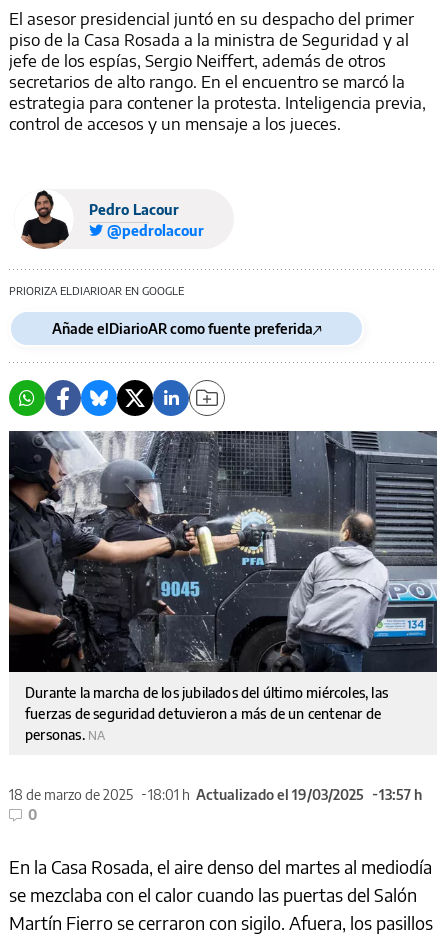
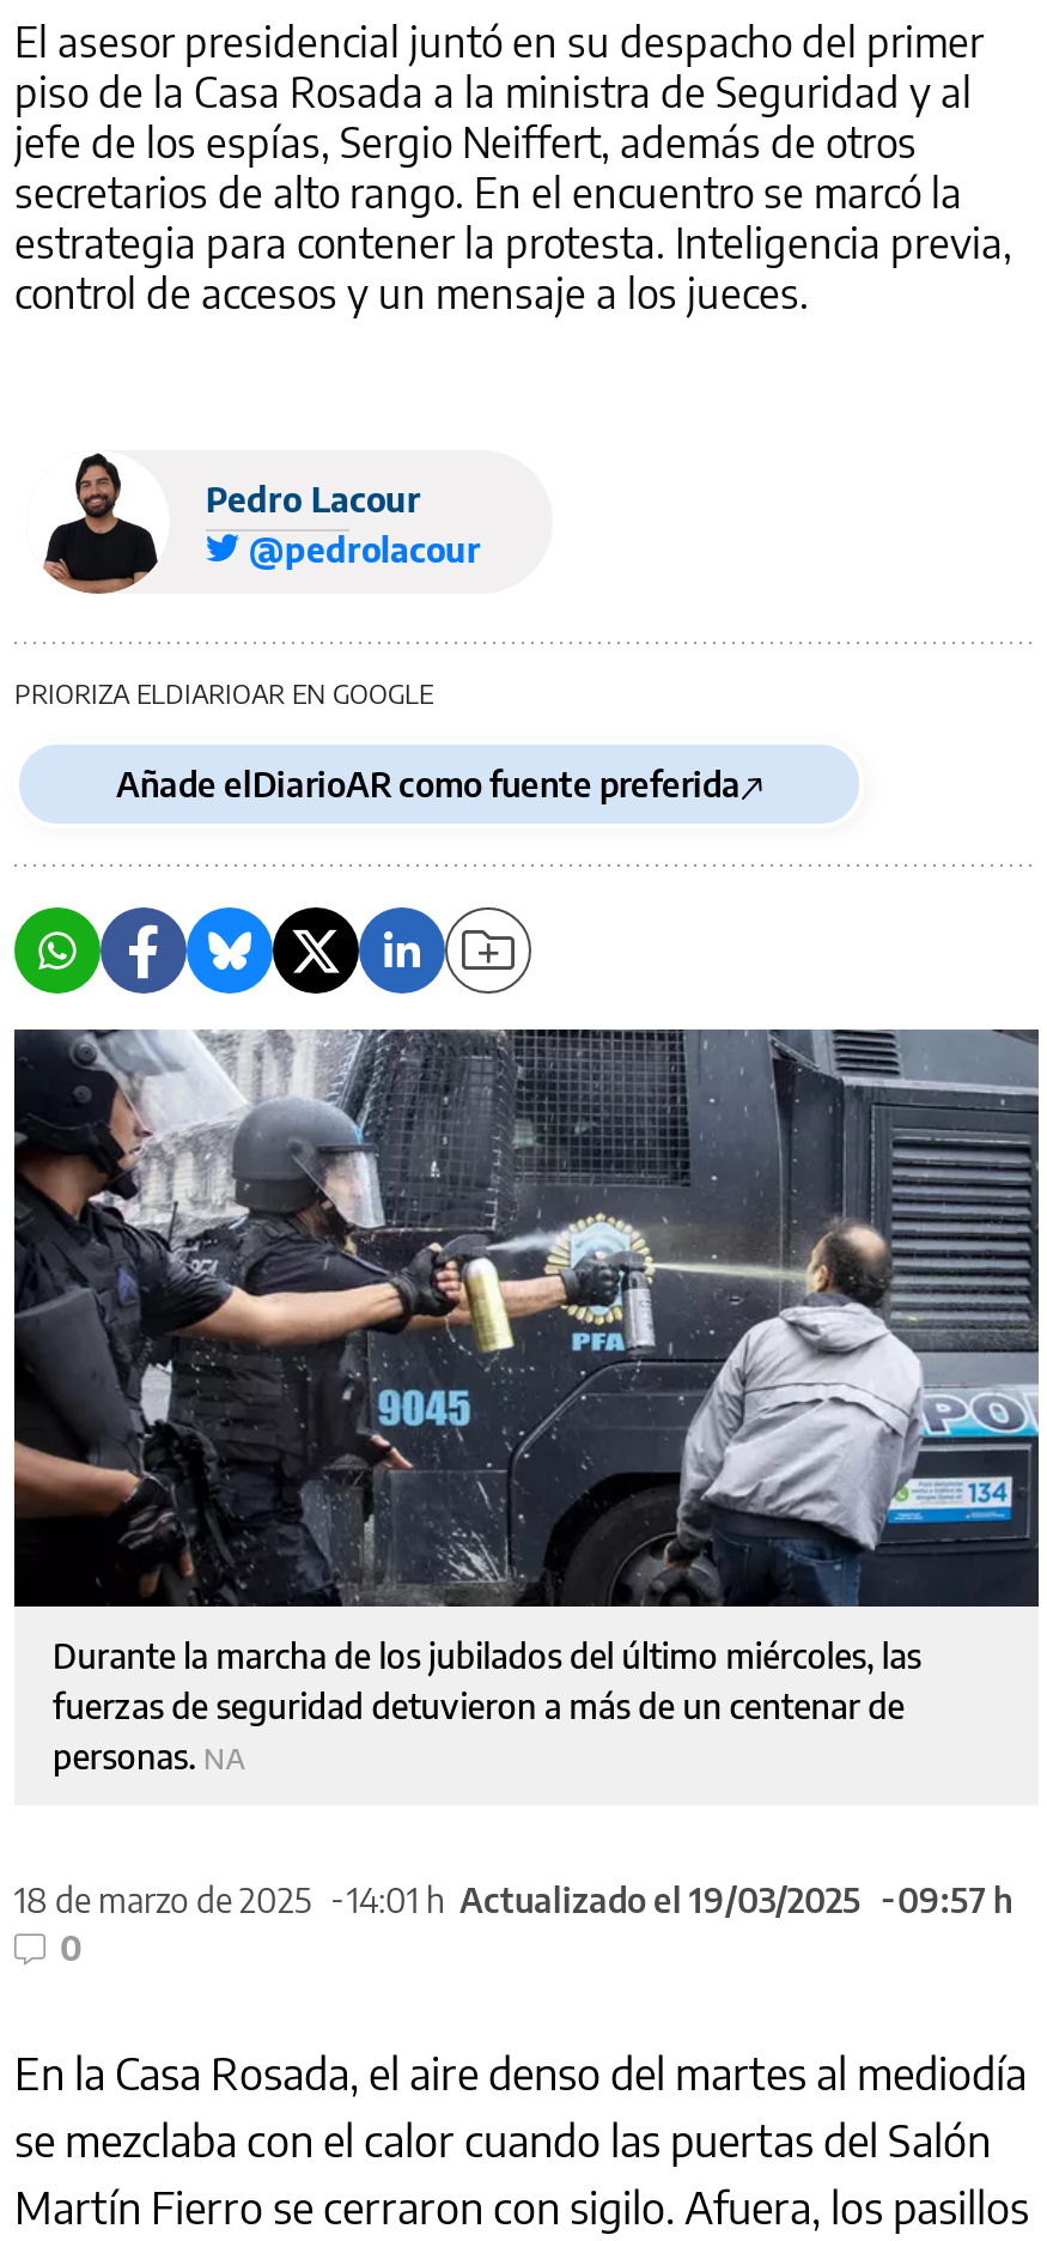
[148,786,364,803] 18:01 h Actualizado el 19/03/2025 -> [347,1880,862,1921] 14:01 h Actualizado el 19/03/2025
[379,786,422,803] 13:57 h -> [897,1880,1012,1921] 09:57 h

